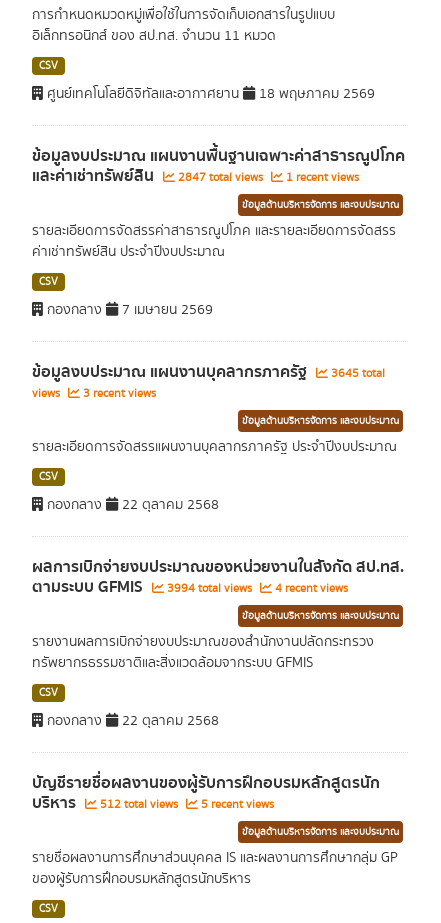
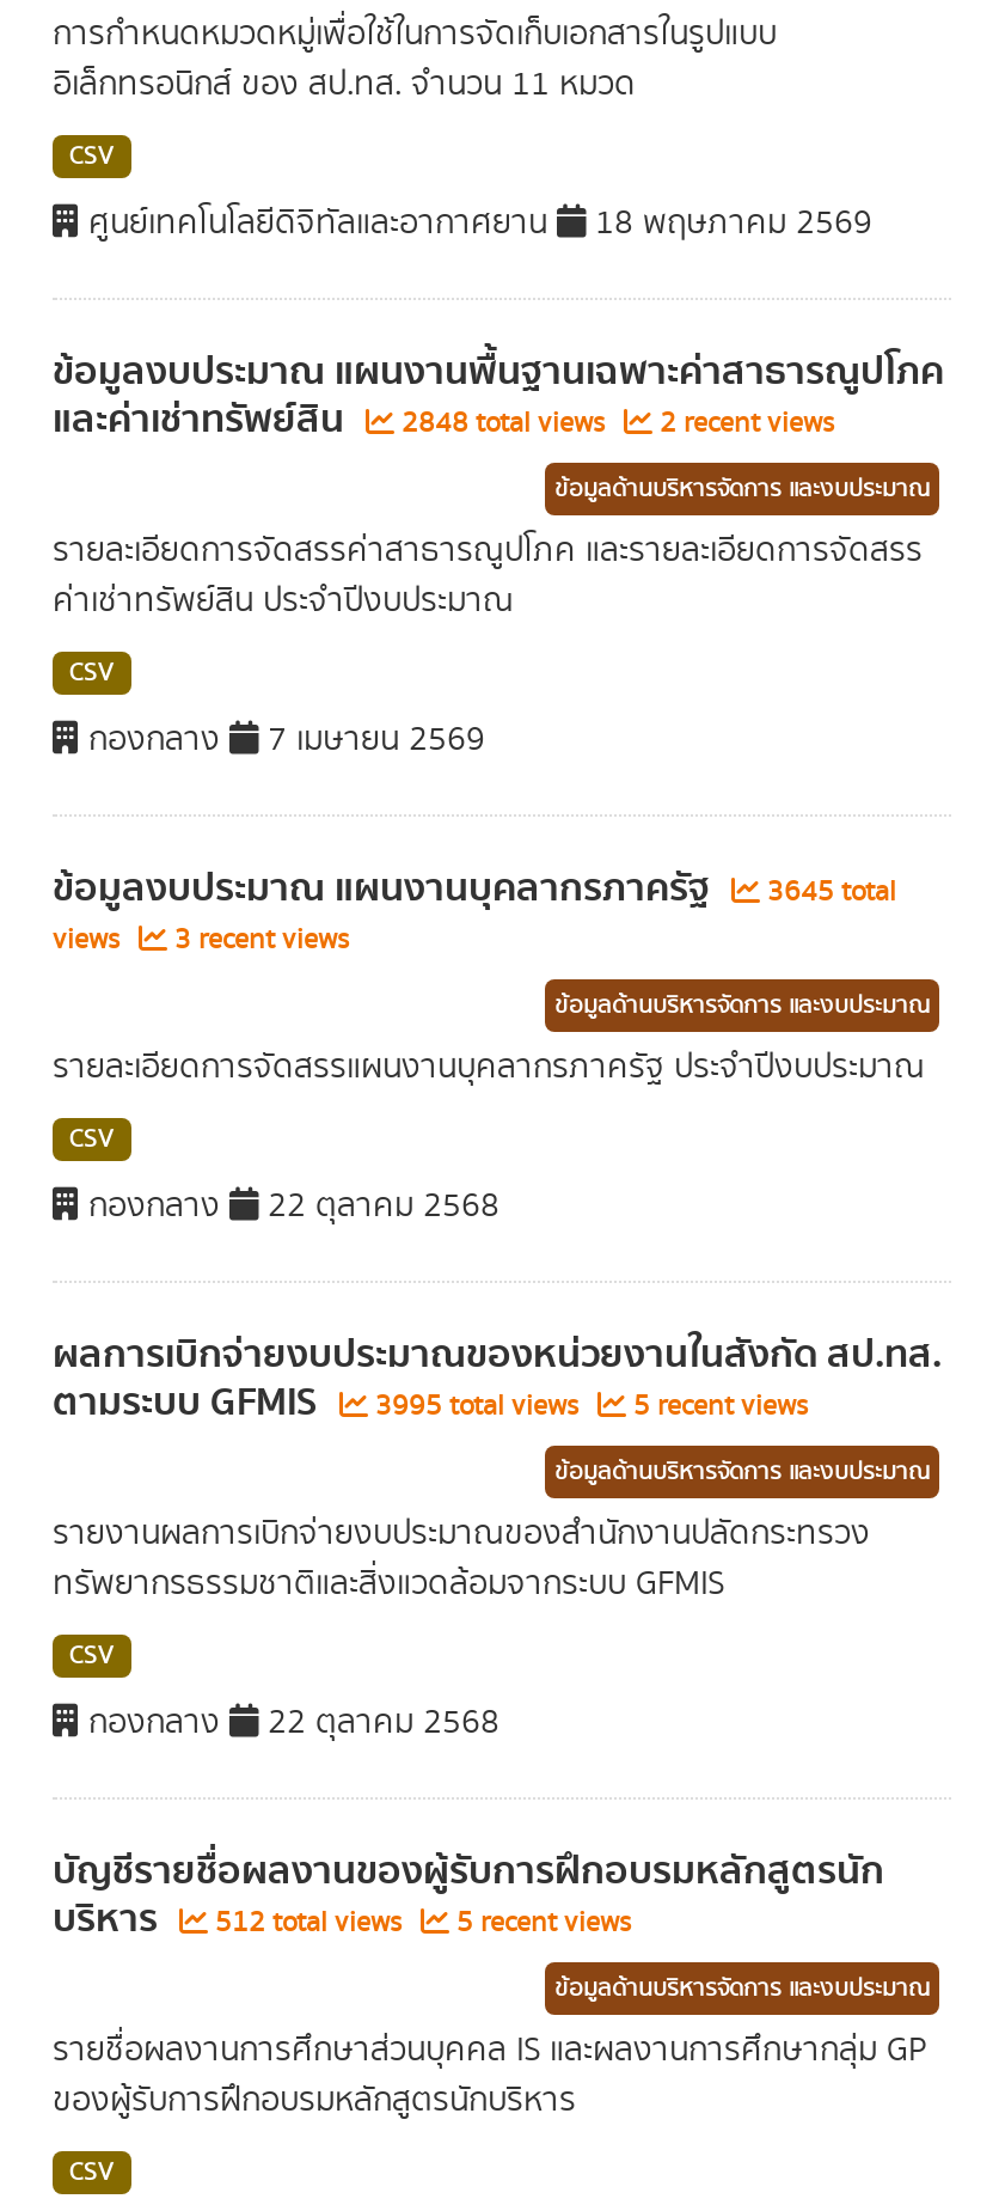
[175,169,266,186] 2847 total views -> [394,403,612,444] 2848 total views
[283,169,359,186] 1 recent views -> [652,403,834,444] 2 recent views
[164,580,255,597] 3994 total views -> [368,1386,586,1427] 3995 total views
[272,580,348,597] 4 recent views -> [626,1386,808,1427] 5 recent views

